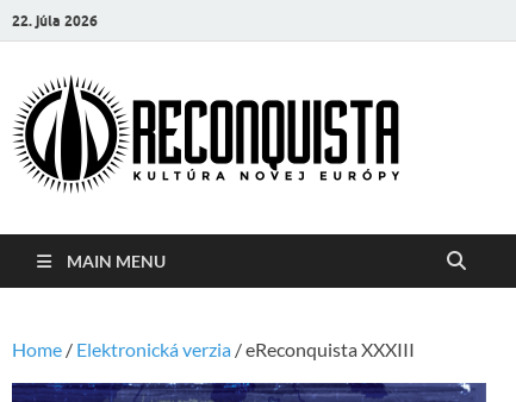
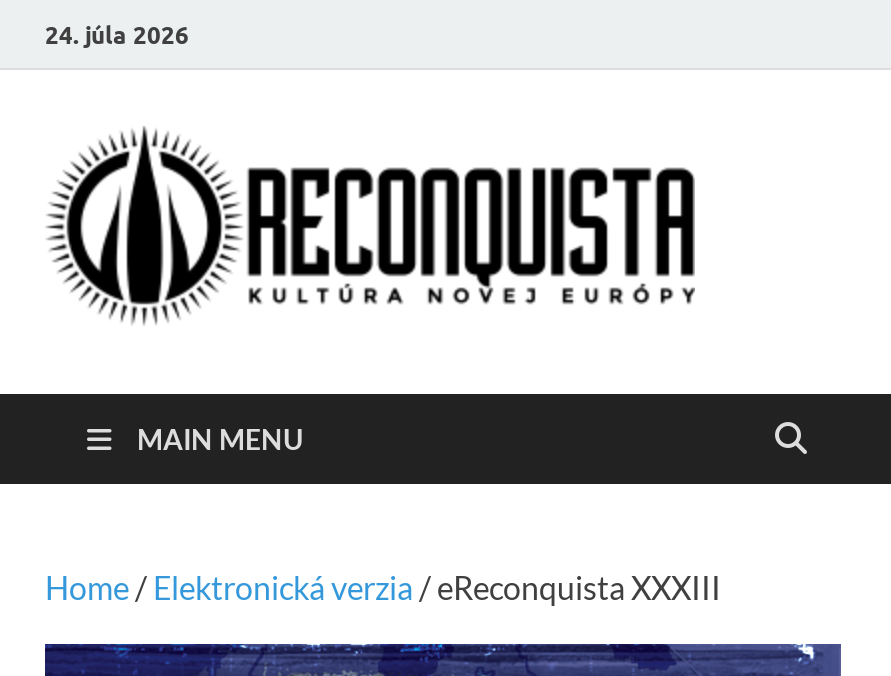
[12,11,98,29] 22. júla 2026 -> [45,19,189,49] 24. júla 2026

